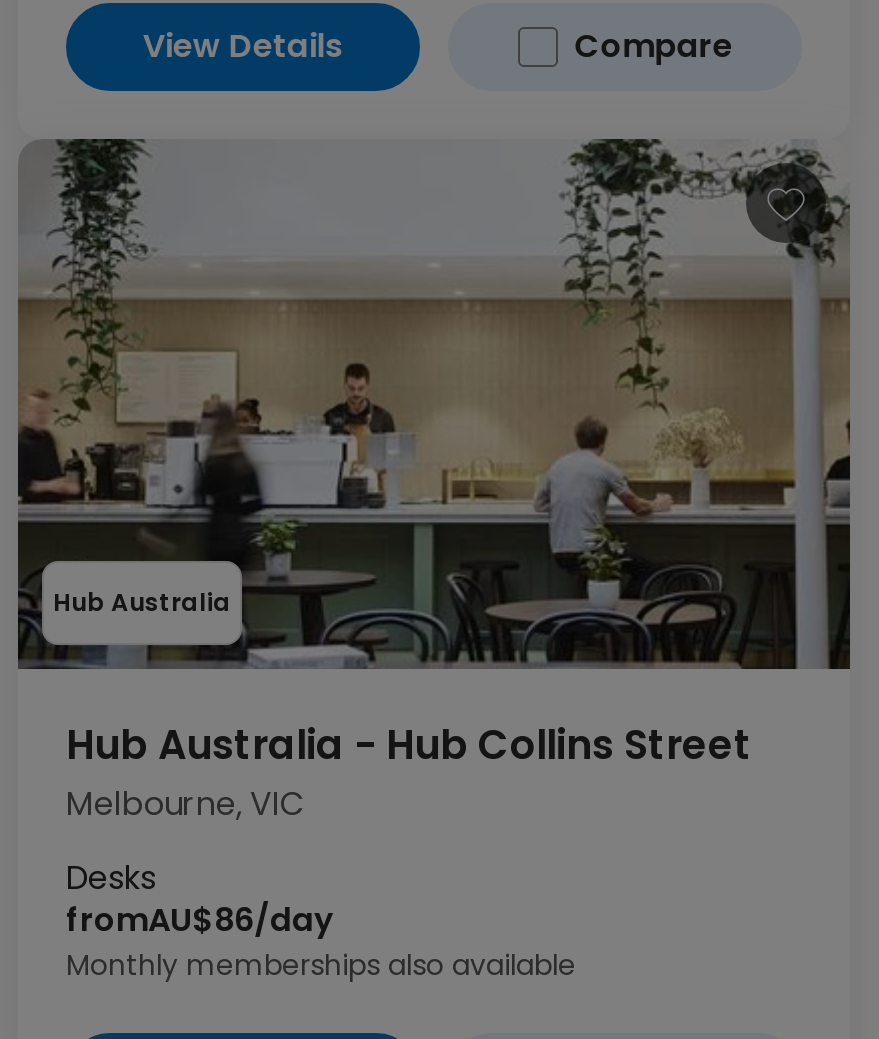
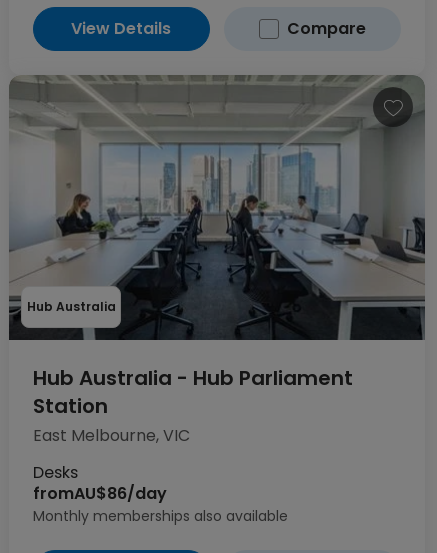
[16,139,852,827] [image] | Hub Australia - Hub Collins Street | Melbourne, VIC -> [9,75,426,447] [image] | Hub Australia - Hub Parliament | Station | East Melbourne, VIC

